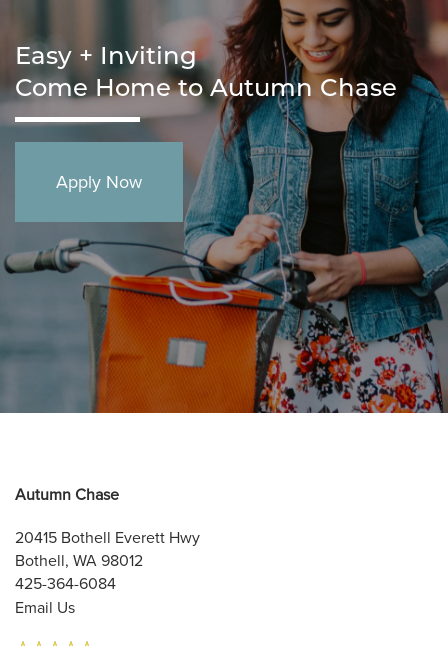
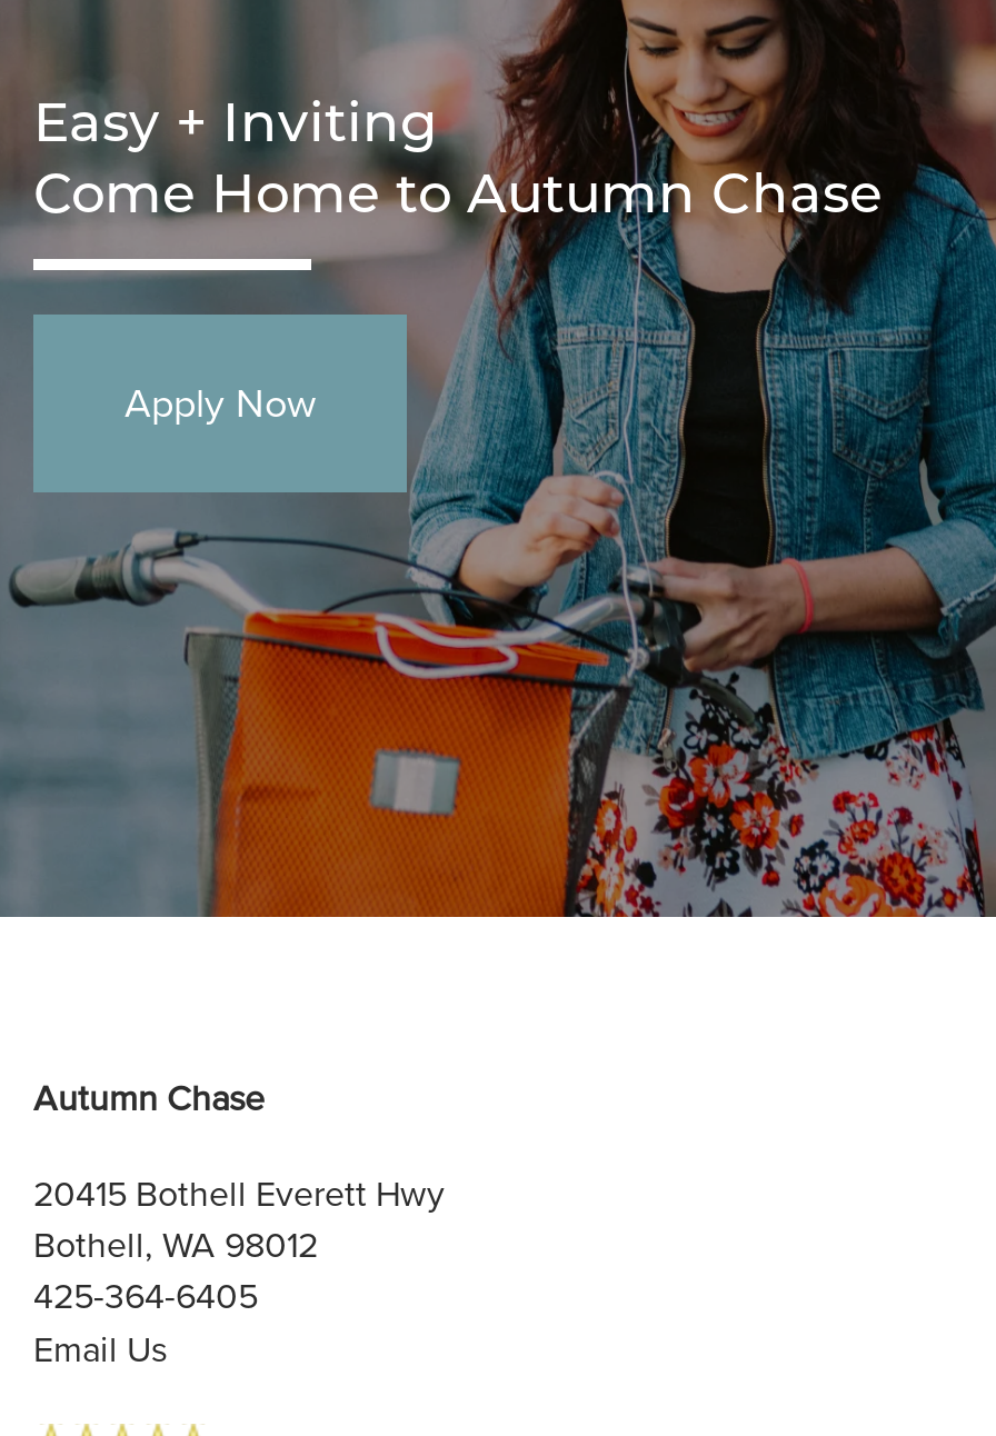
[15,572,116,594] 425-364-6084 -> [33,1272,258,1320] 425-364-6405

